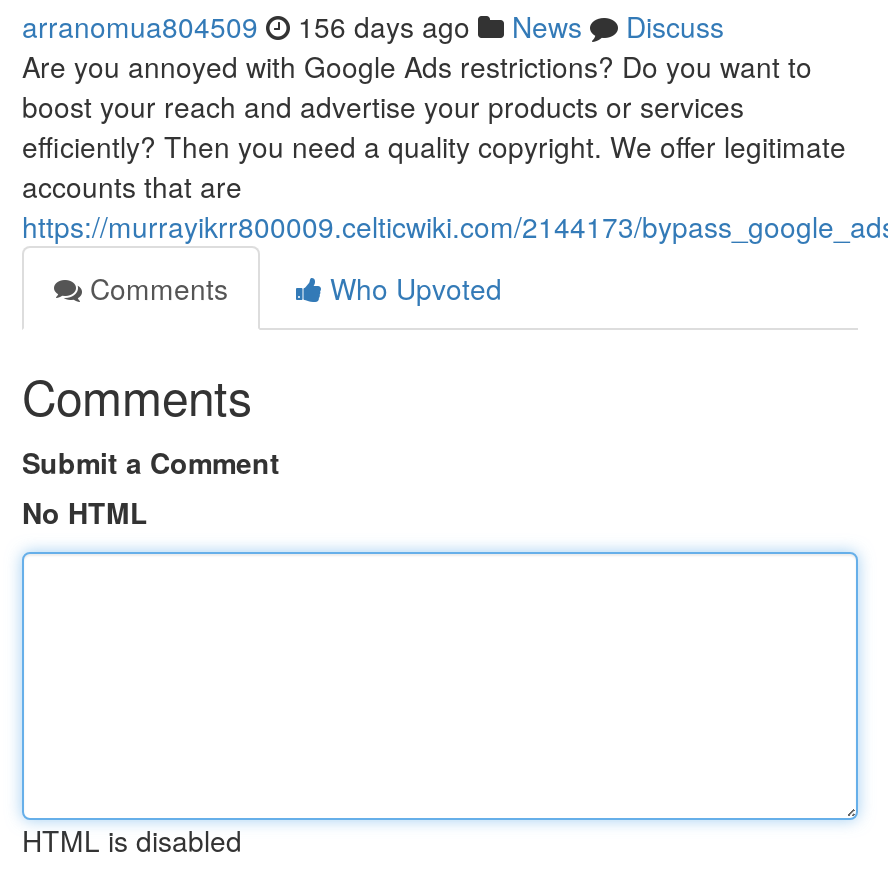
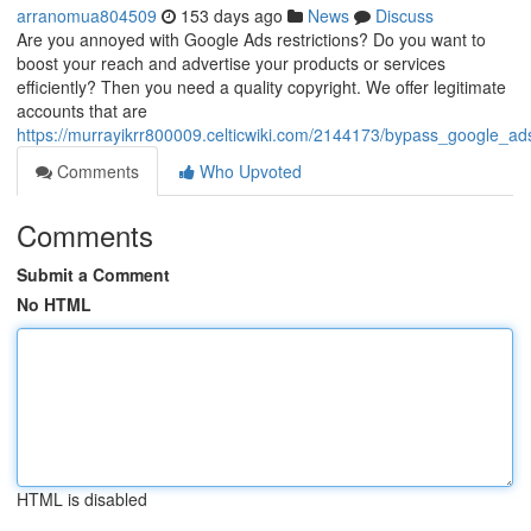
[22,6,724,46] arranomua804509 156 days ago News Discuss -> [17,4,434,27] arranomua804509 153 days ago News Discuss

